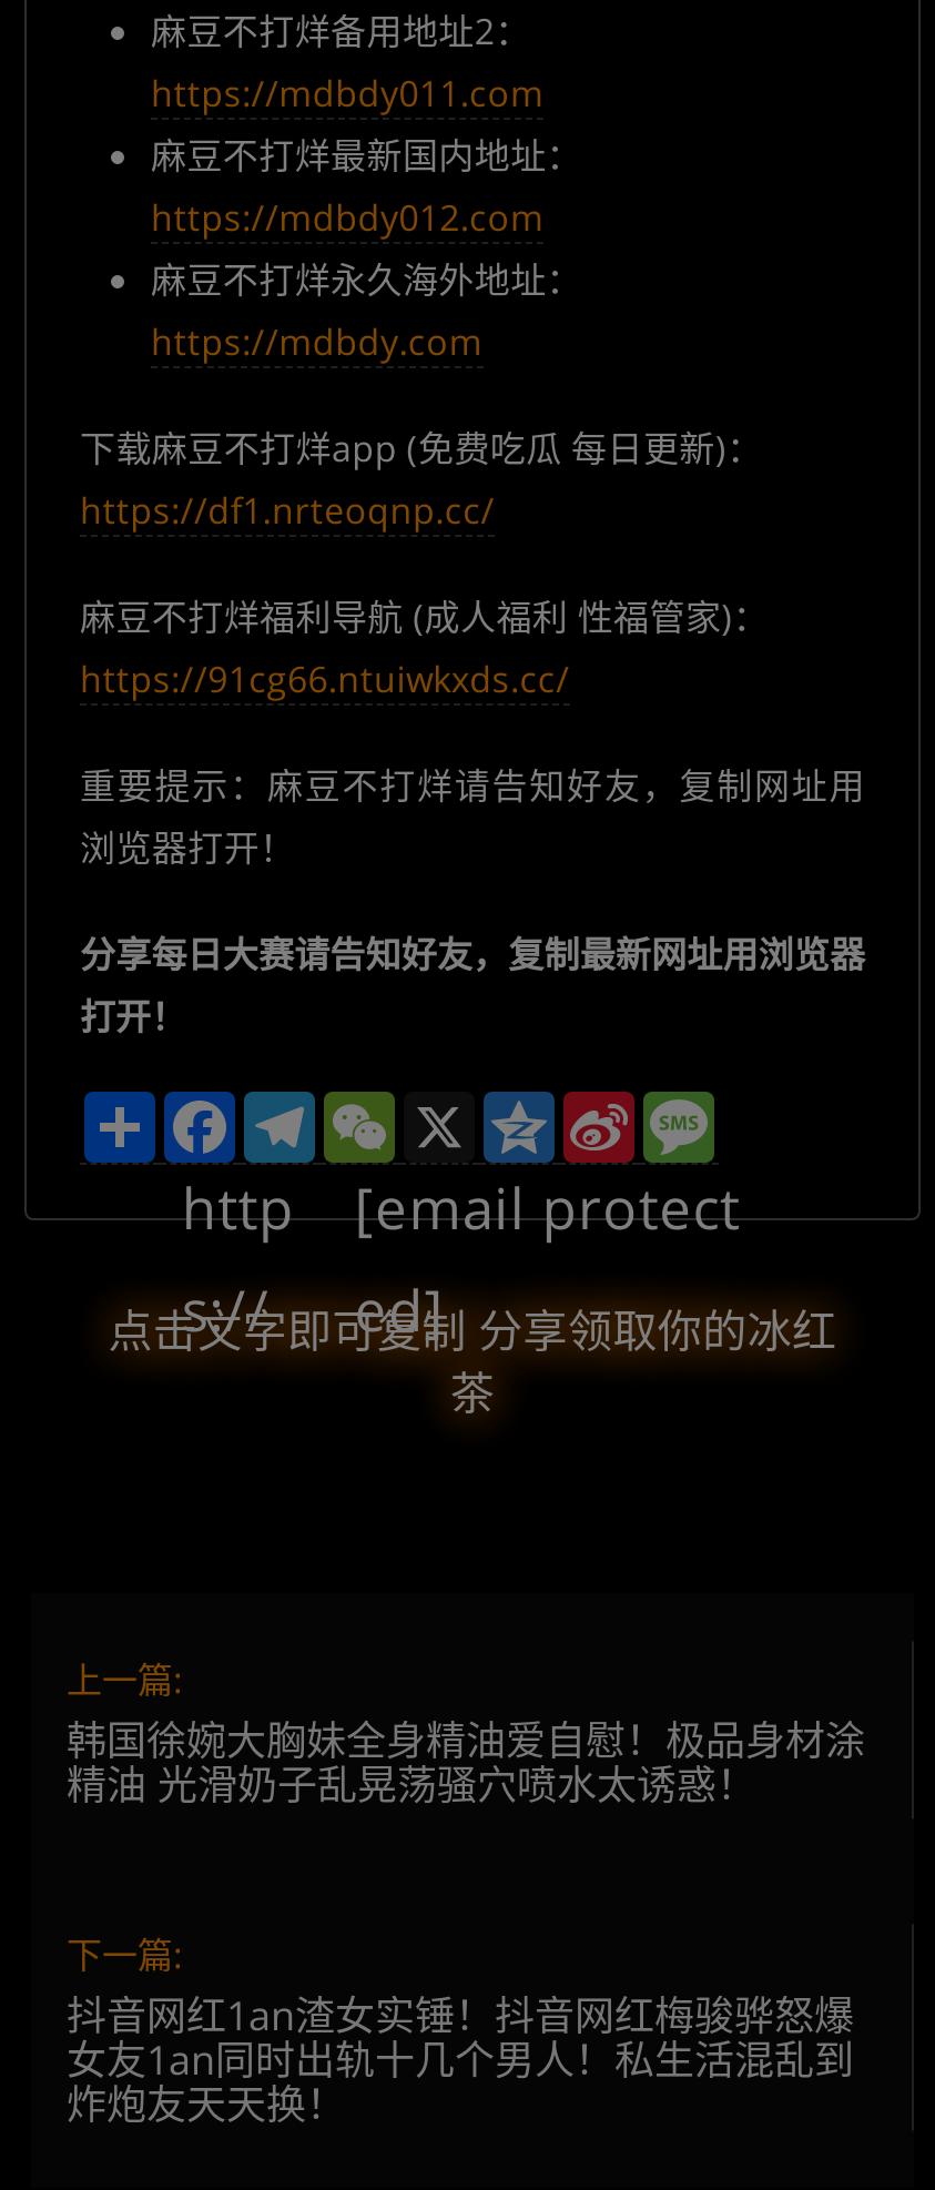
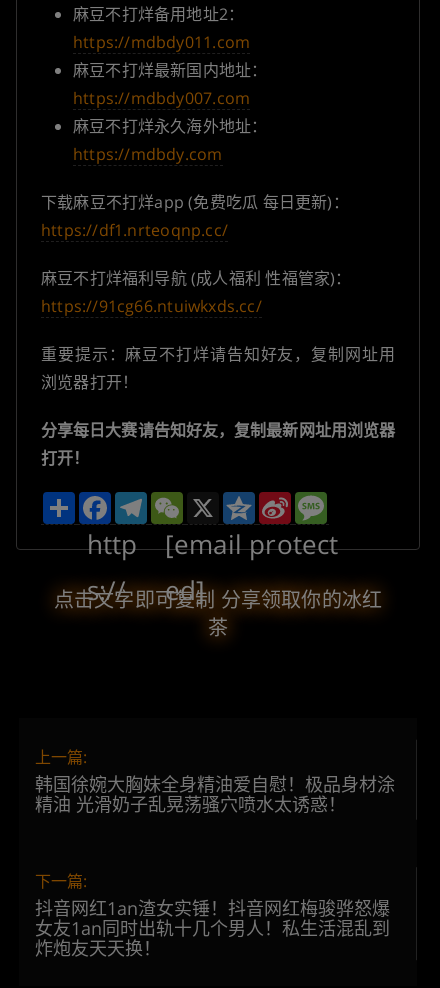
[151,192,544,241] https://mdbdy012.com -> [73,86,250,108] https://mdbdy007.com

